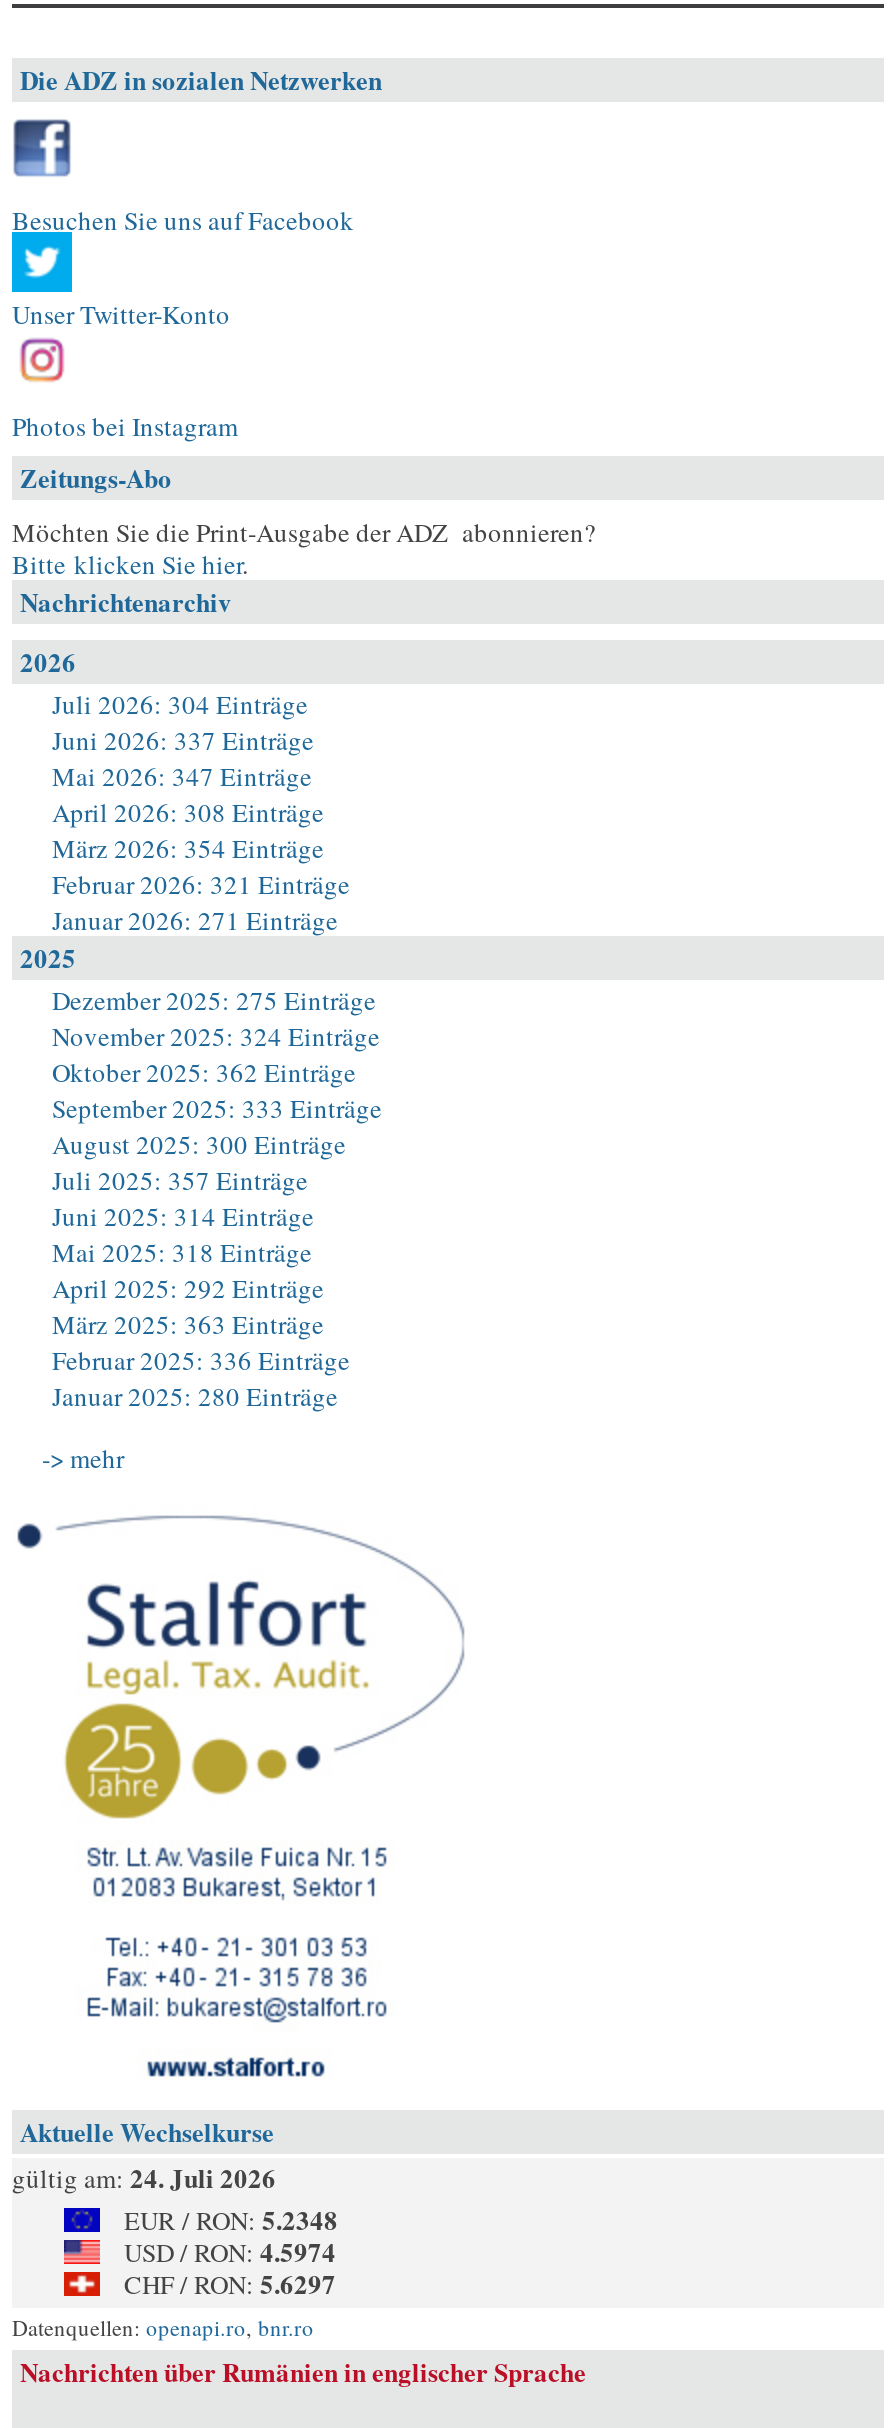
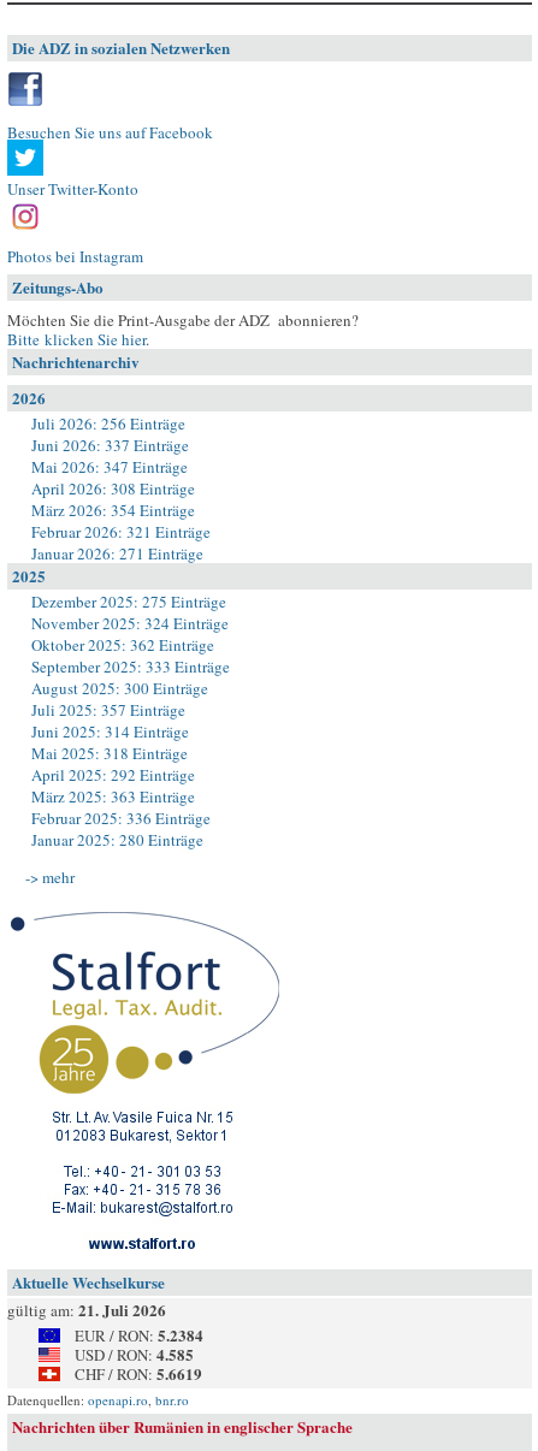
[52,686,308,722] Juli 2026: 304 Einträge -> [31,413,185,434] Juli 2026: 256 Einträge
[12,2158,276,2196] gültig am: 24. Juli 2026 -> [7,1298,166,1321] gültig am: 21. Juli 2026
[124,2200,338,2238] EUR / RON: 5.2348 -> [75,1323,203,1346] EUR / RON: 5.2384
[124,2232,336,2270] USD / RON: 4.5974 -> [75,1343,194,1366] USD / RON: 4.585
[124,2264,336,2302] CHF / RON: 5.6297 -> [75,1362,202,1385] CHF / RON: 5.6619

